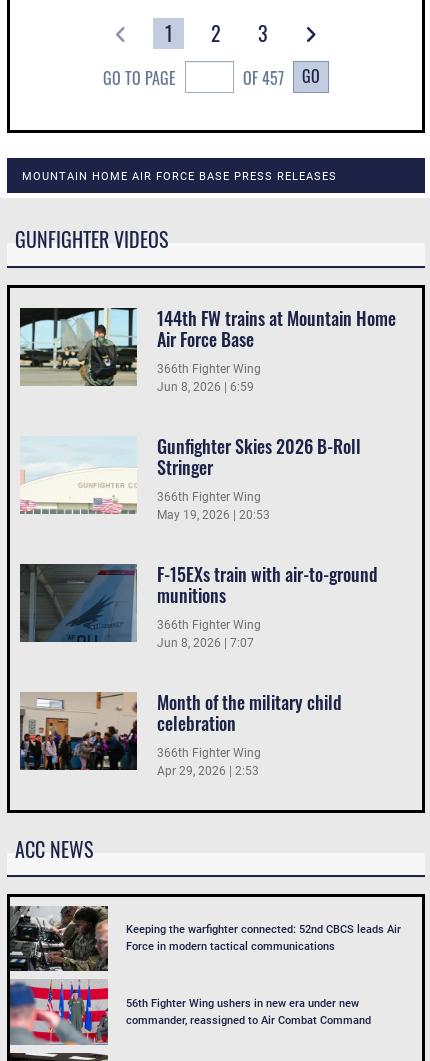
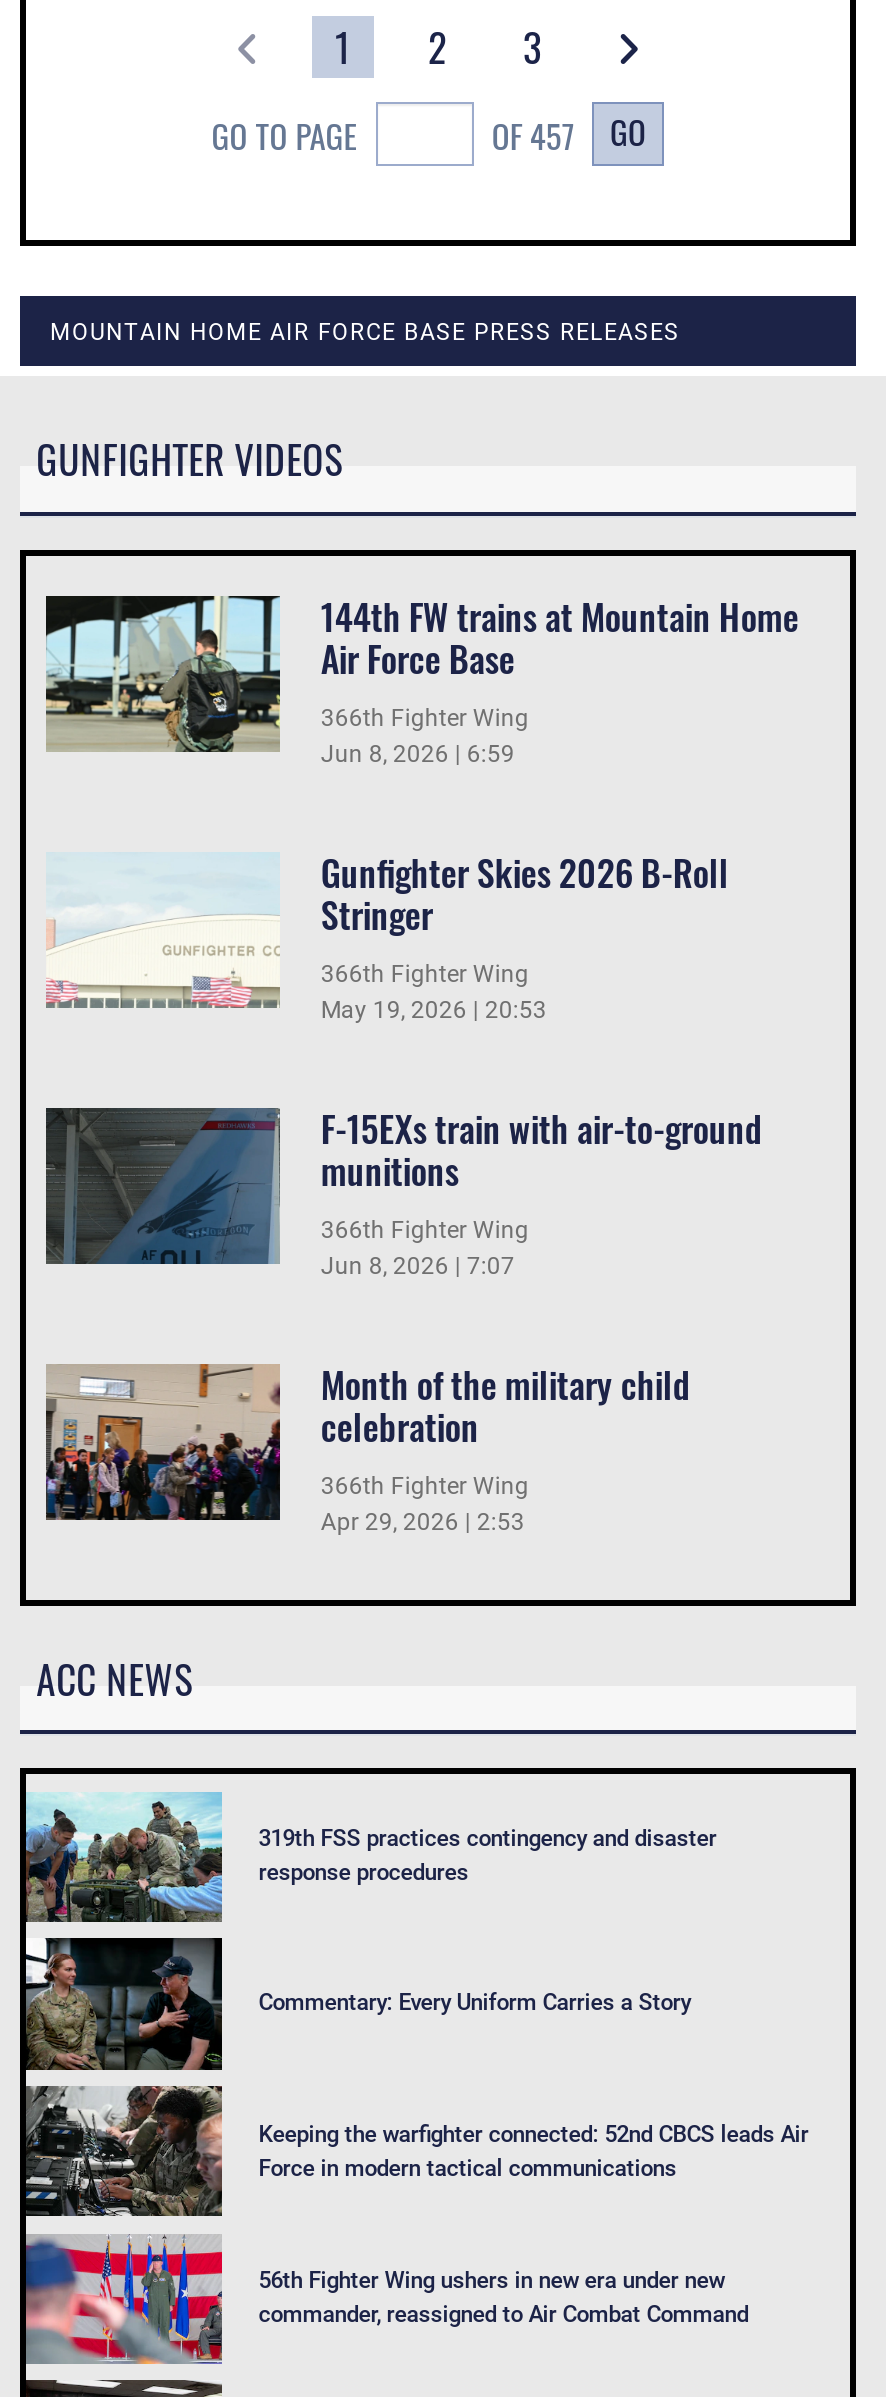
none -> [24,1938,690,2072] [image] | Commentary: Every Uniform Carries a Story
none -> [26,1792,716,1924] [image] | 319th FSS practices contingency and disaster | response procedures

